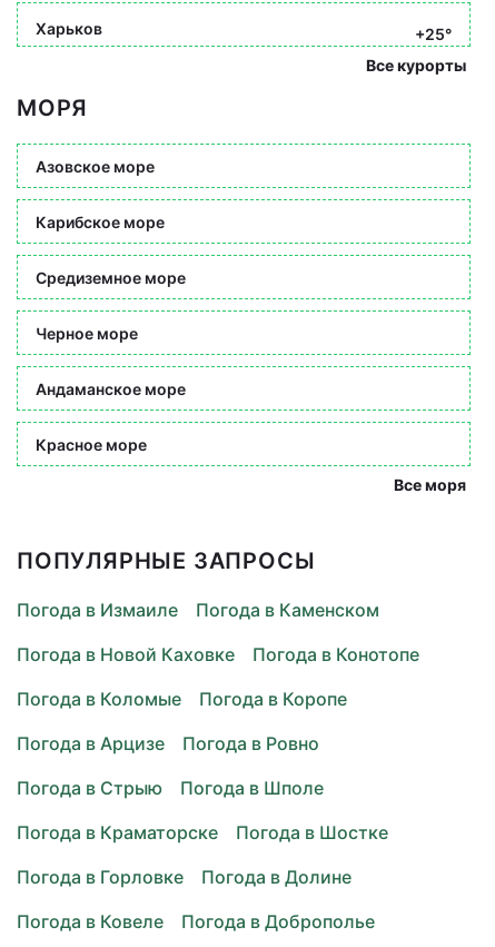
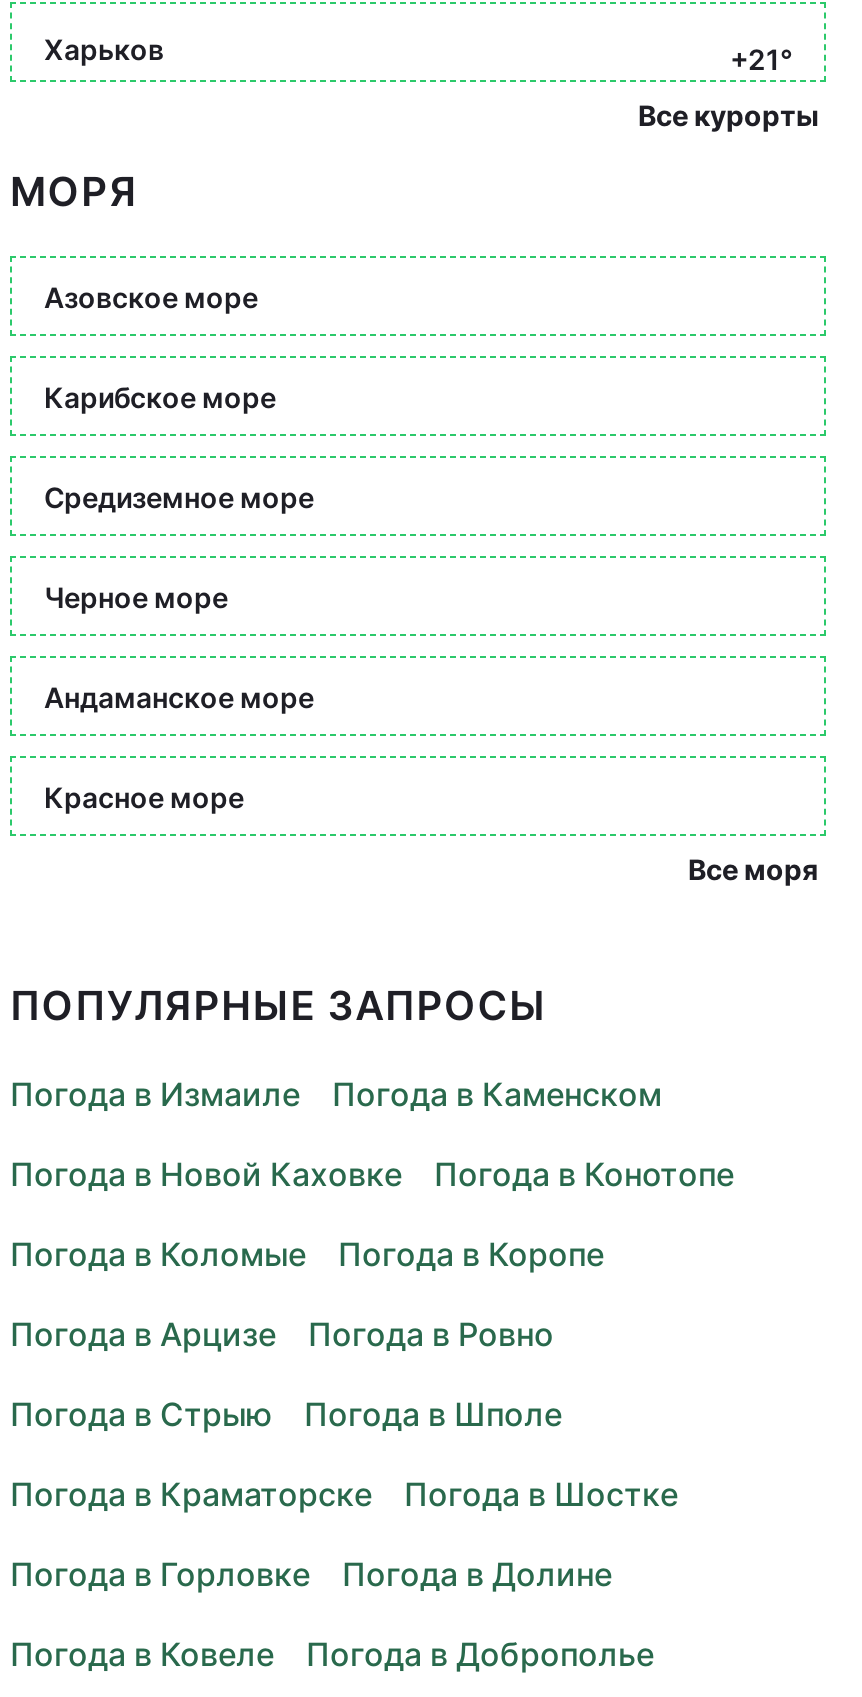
[415,24,452,43] +25° -> [730,42,792,76] +21°

